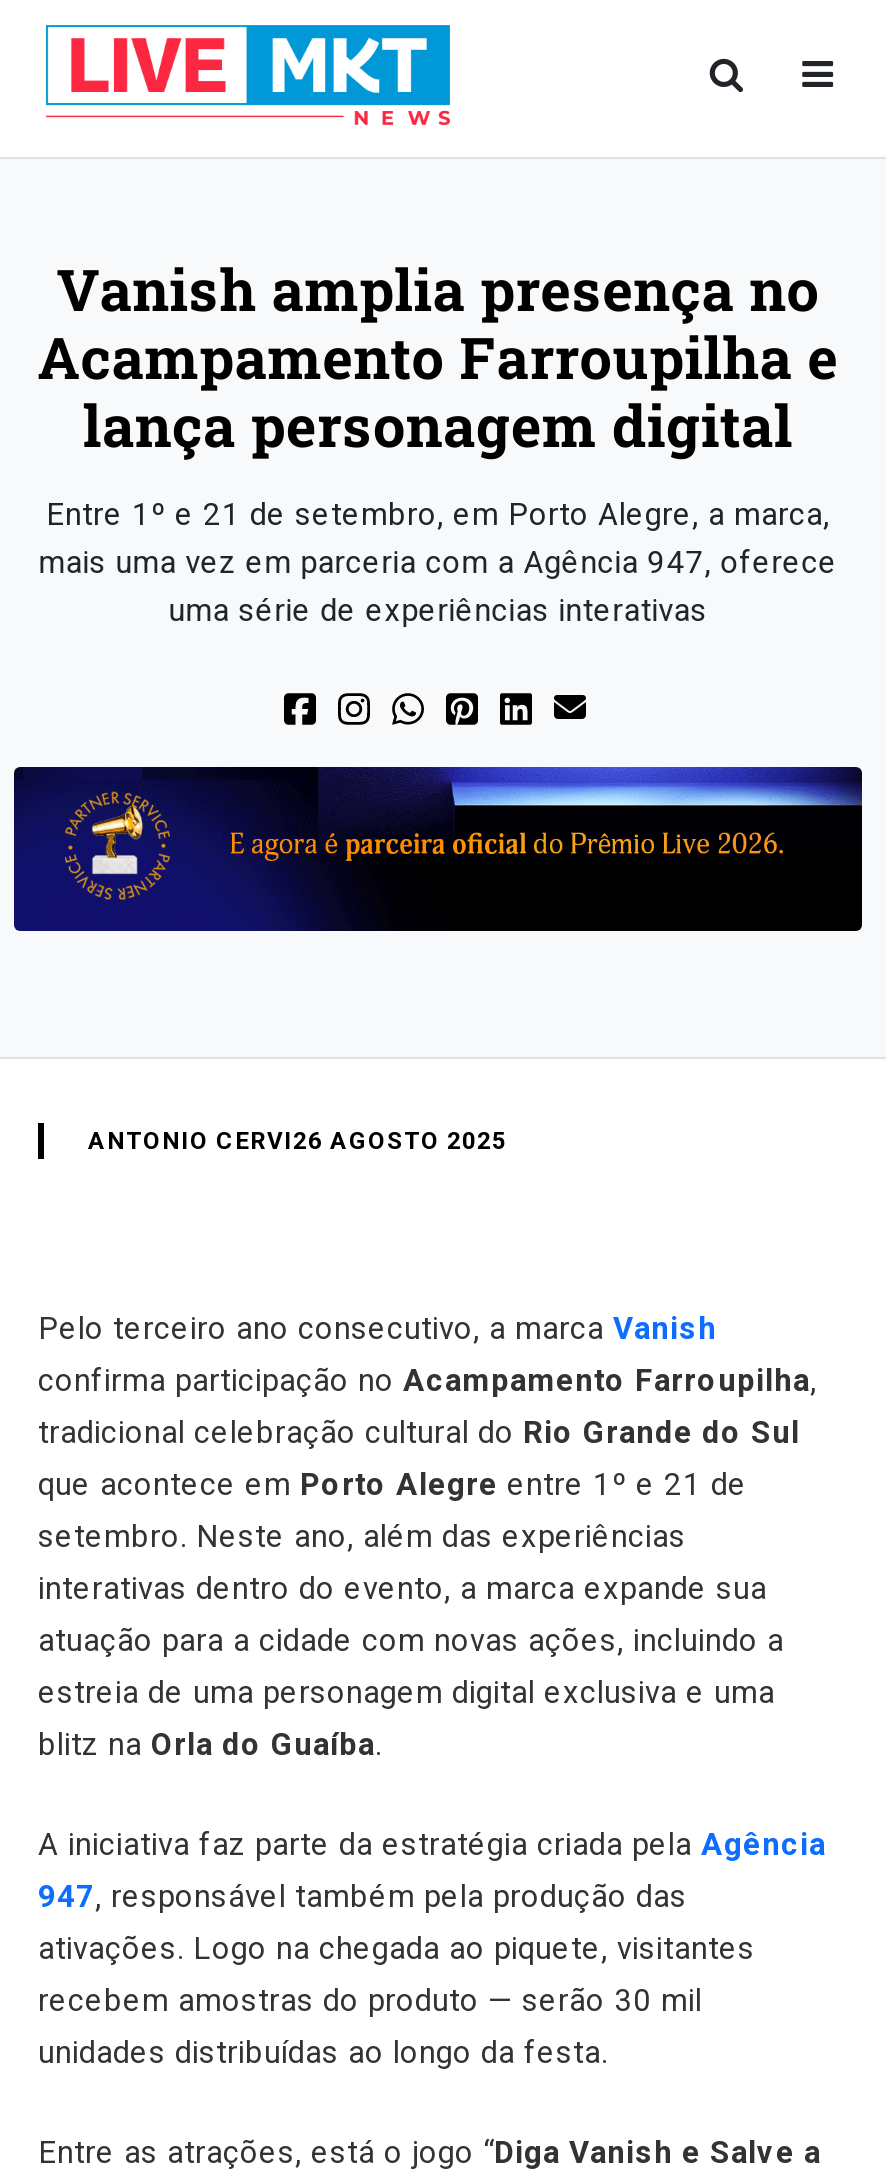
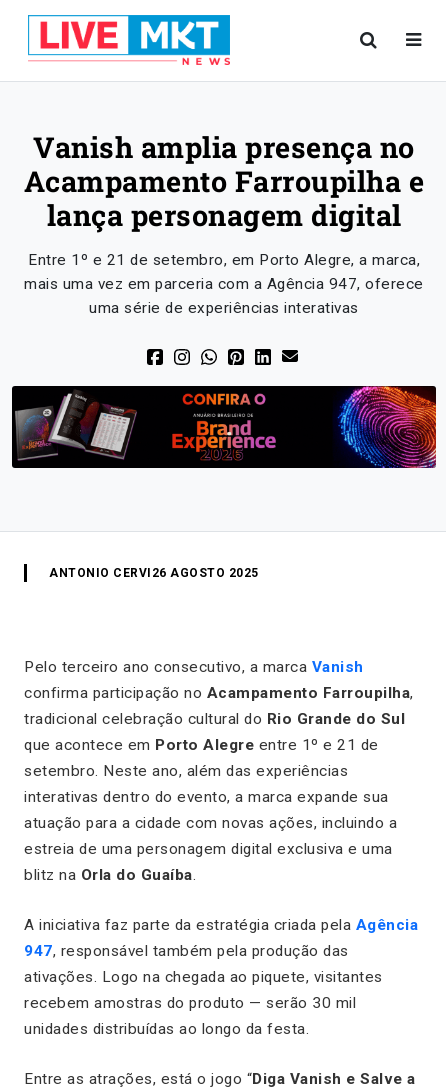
[12,765,864,933] [image] -> [11,385,437,469] [image]

